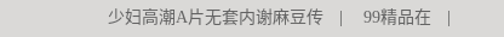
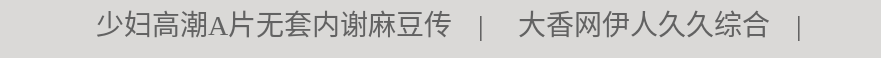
[363,9,431,27] 99精品在 -> [518,12,770,42] 大香网伊人久久综合

